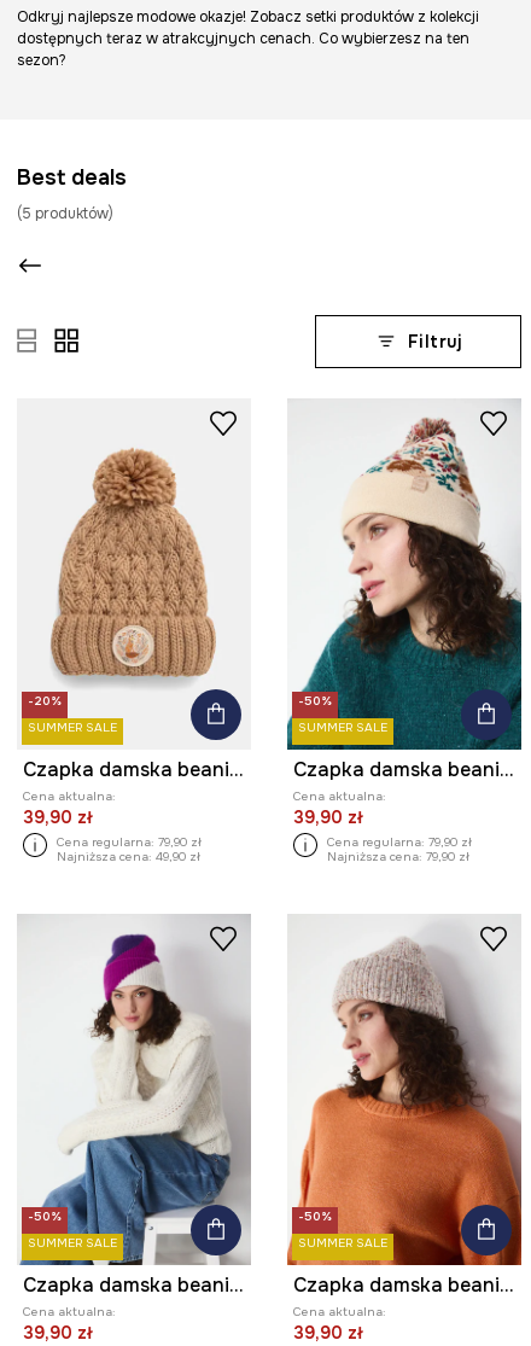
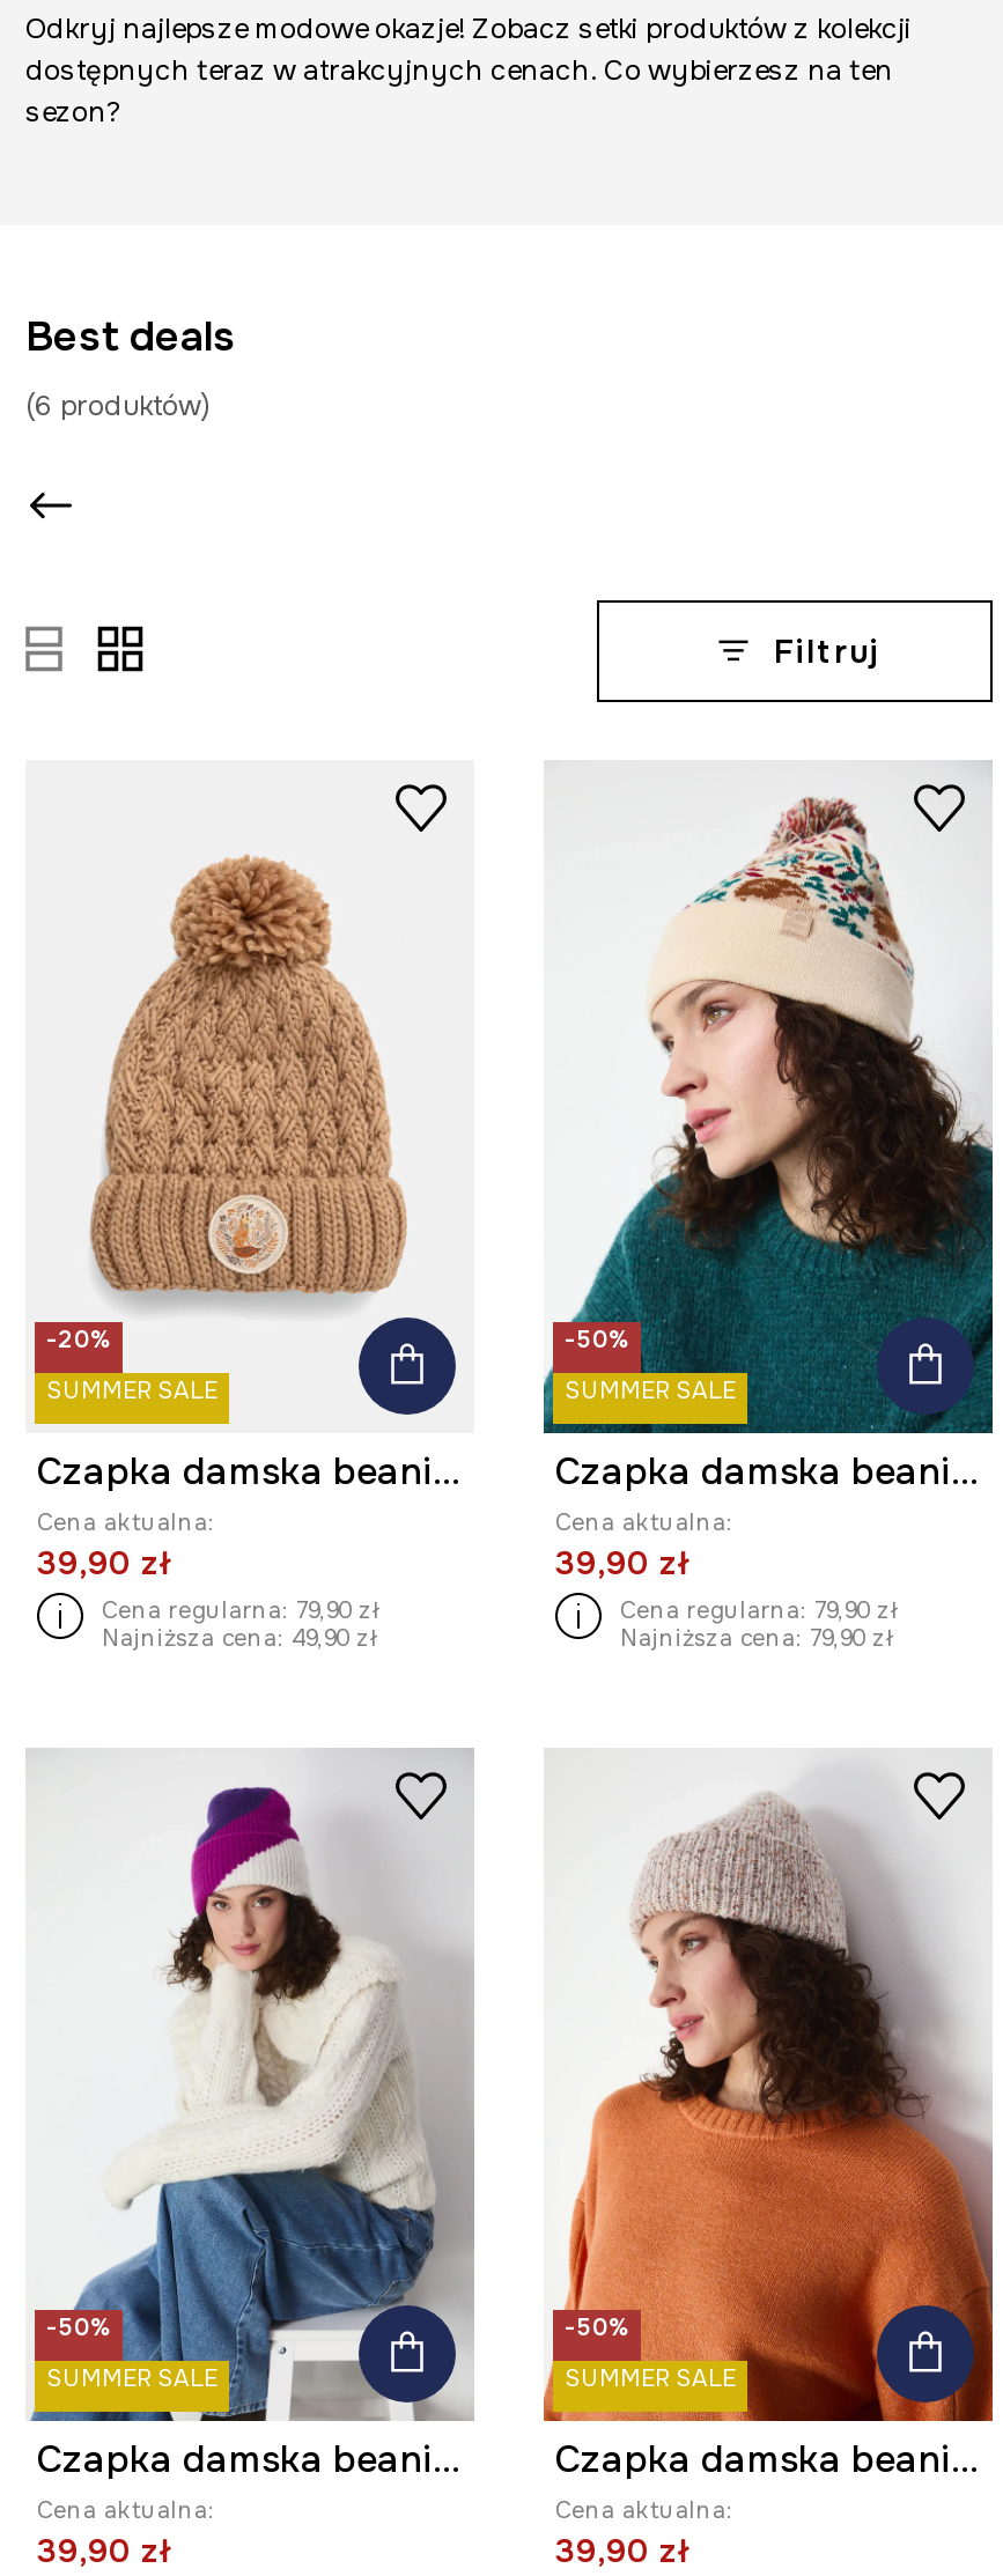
[17,204,113,223] (5 produktów) -> [25,387,211,425] (6 produktów)

